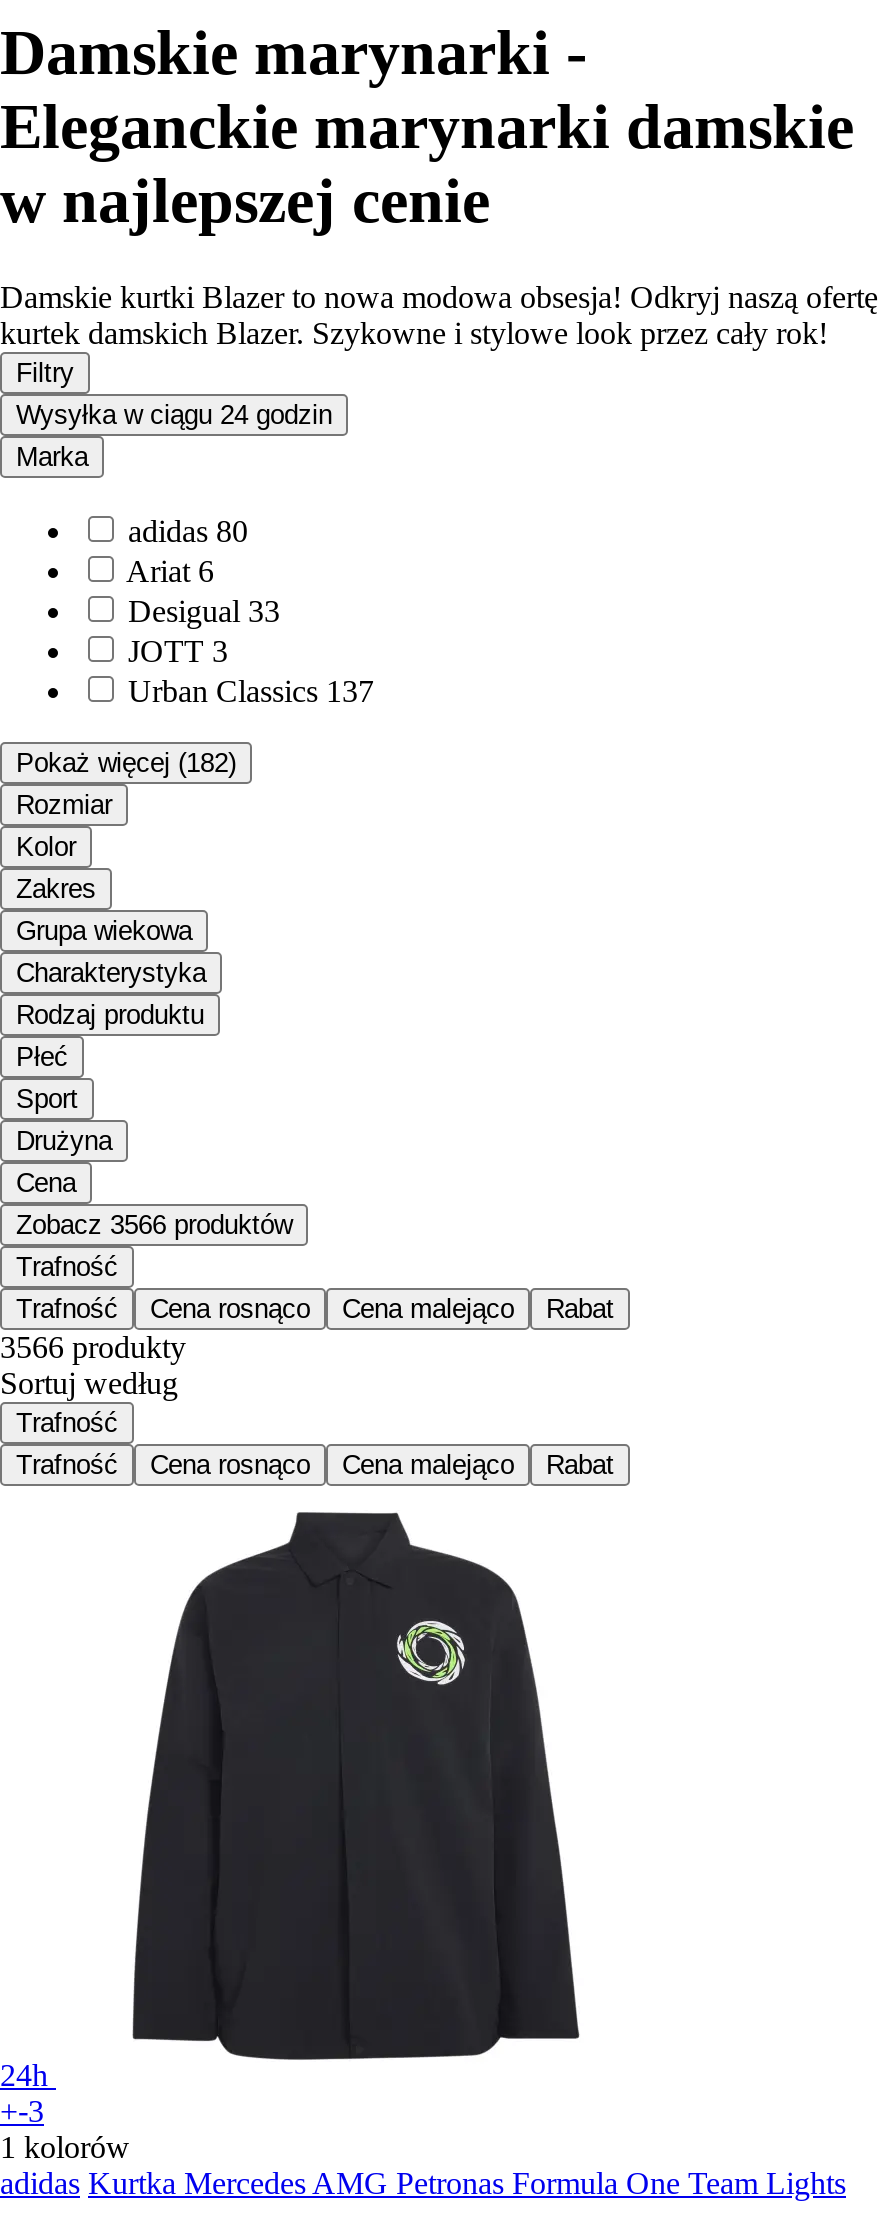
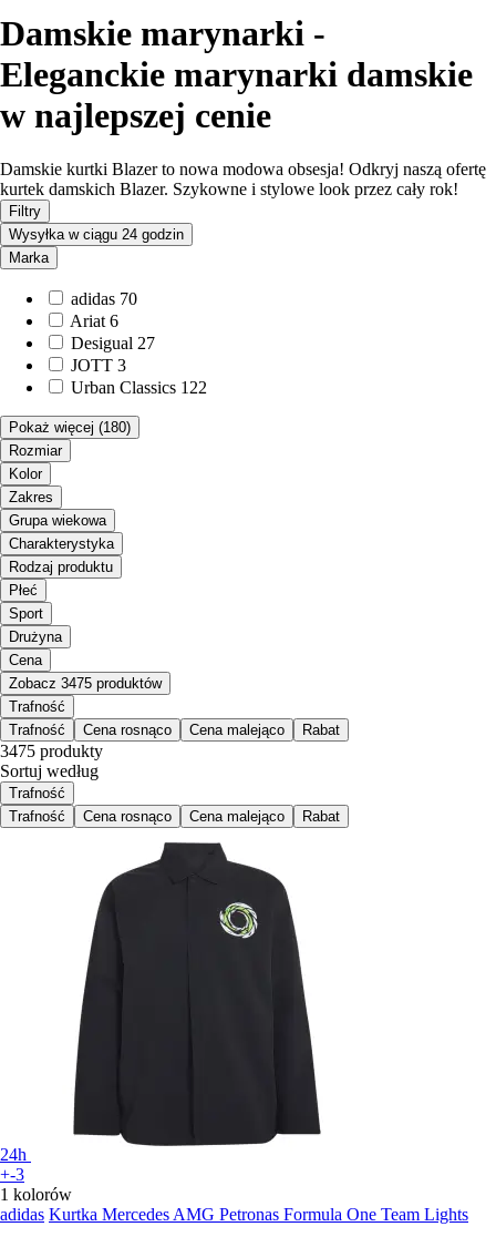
[128,514,248,548] adidas 80 -> [71,290,137,308] adidas 70
[128,594,280,628] Desigual 33 -> [71,334,155,353] Desigual 27
[128,674,374,708] Urban Classics 137 -> [71,378,207,397] Urban Classics 122
[16,748,236,778] Pokaż więcej (182) -> [9,419,131,436] Pokaż więcej (180)
[16,1210,292,1240] Zobacz 3566 produktów -> [9,675,162,692] Zobacz 3475 produktów
[0,1330,186,1364] 3566 produkty -> [0,742,103,761] 3475 produkty

